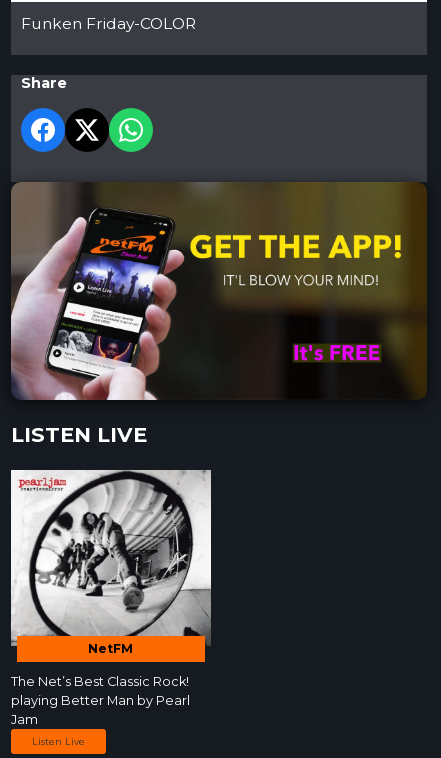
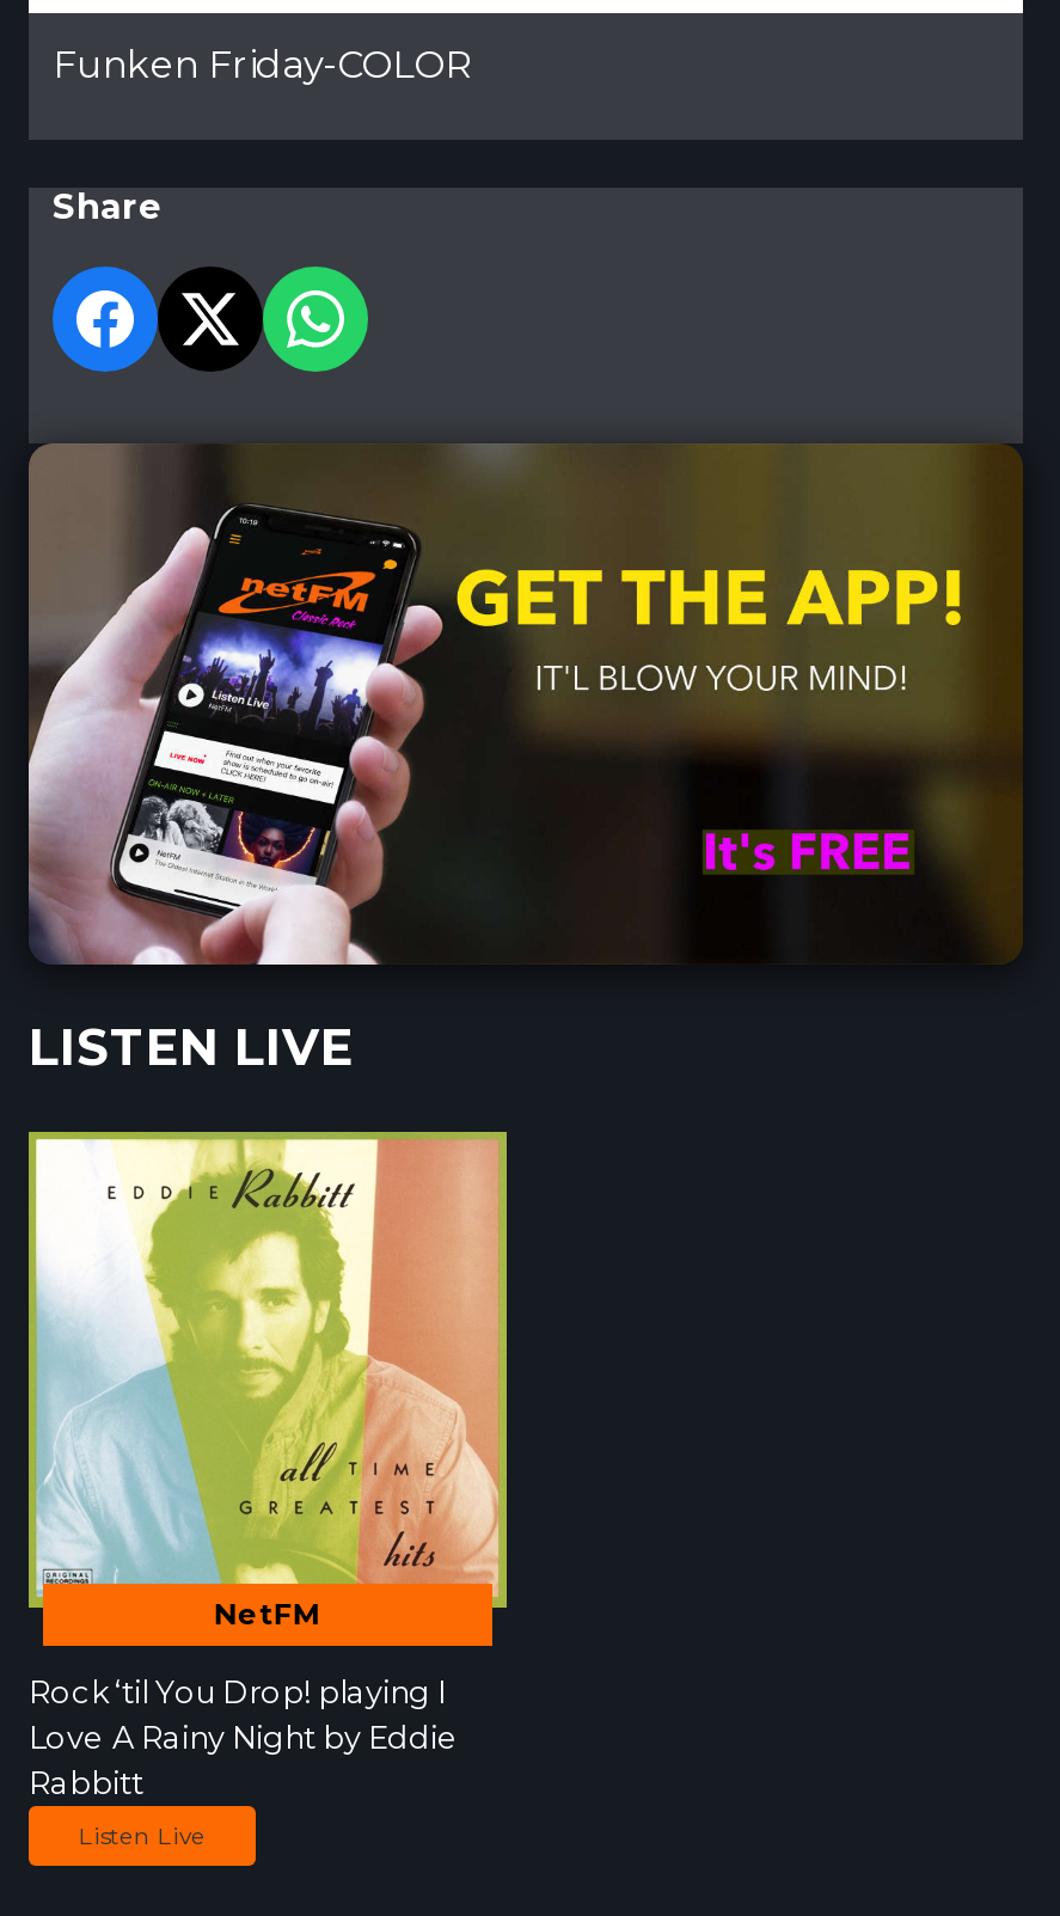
[10,469,212,727] [image] | The Net’s Best Classic Rock! | playing Better Man by Pearl | Jam -> [26,1132,509,1802] [image] | Rock ‘til You Drop! playing I | Love A Rainy Night by Eddie | Rabbitt

